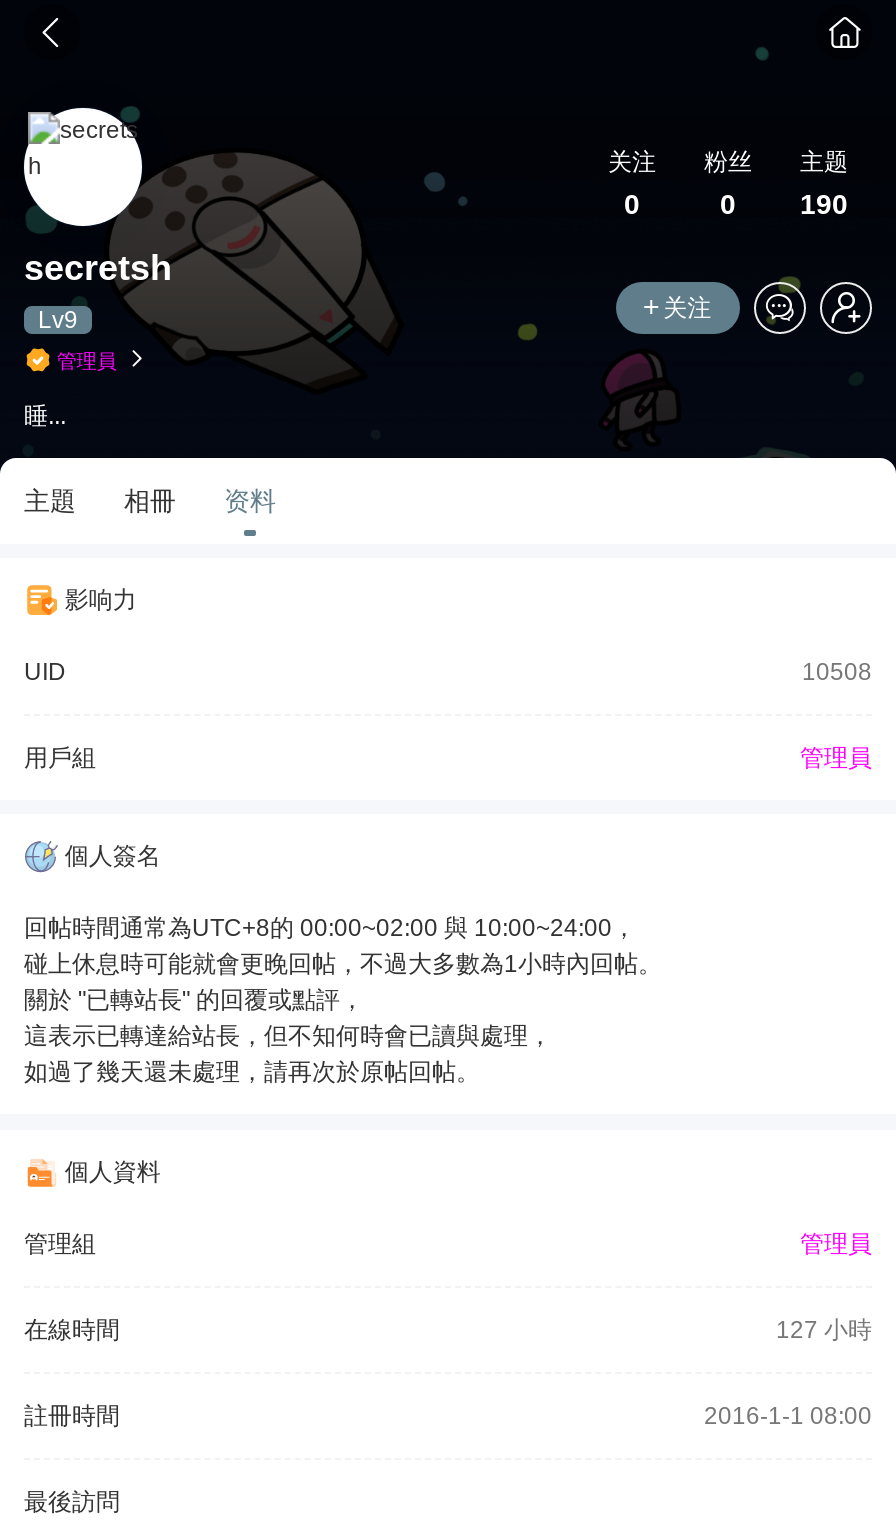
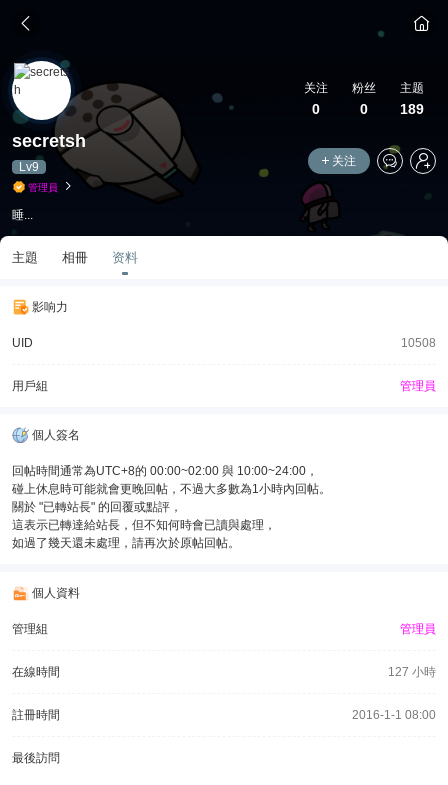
[720,188,848,220] 0 190 -> [360,101,424,117] 0 189

